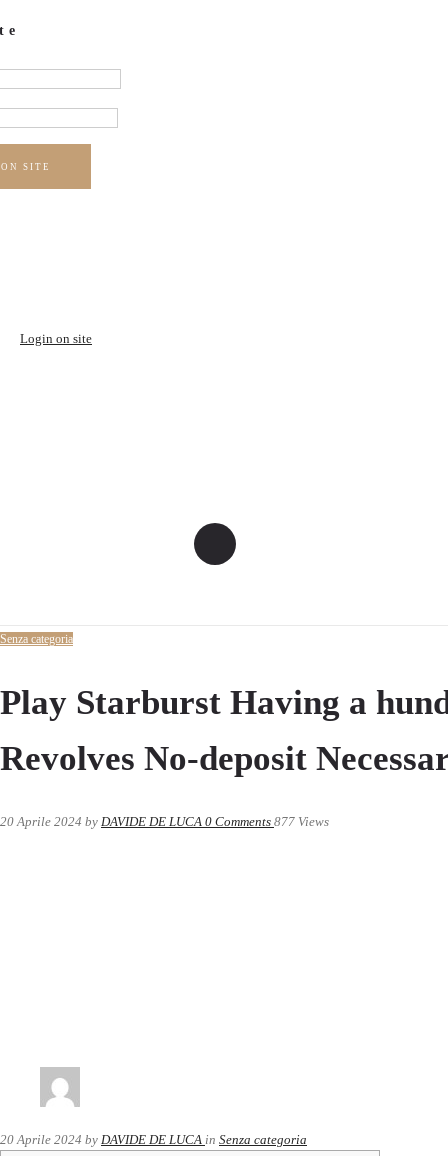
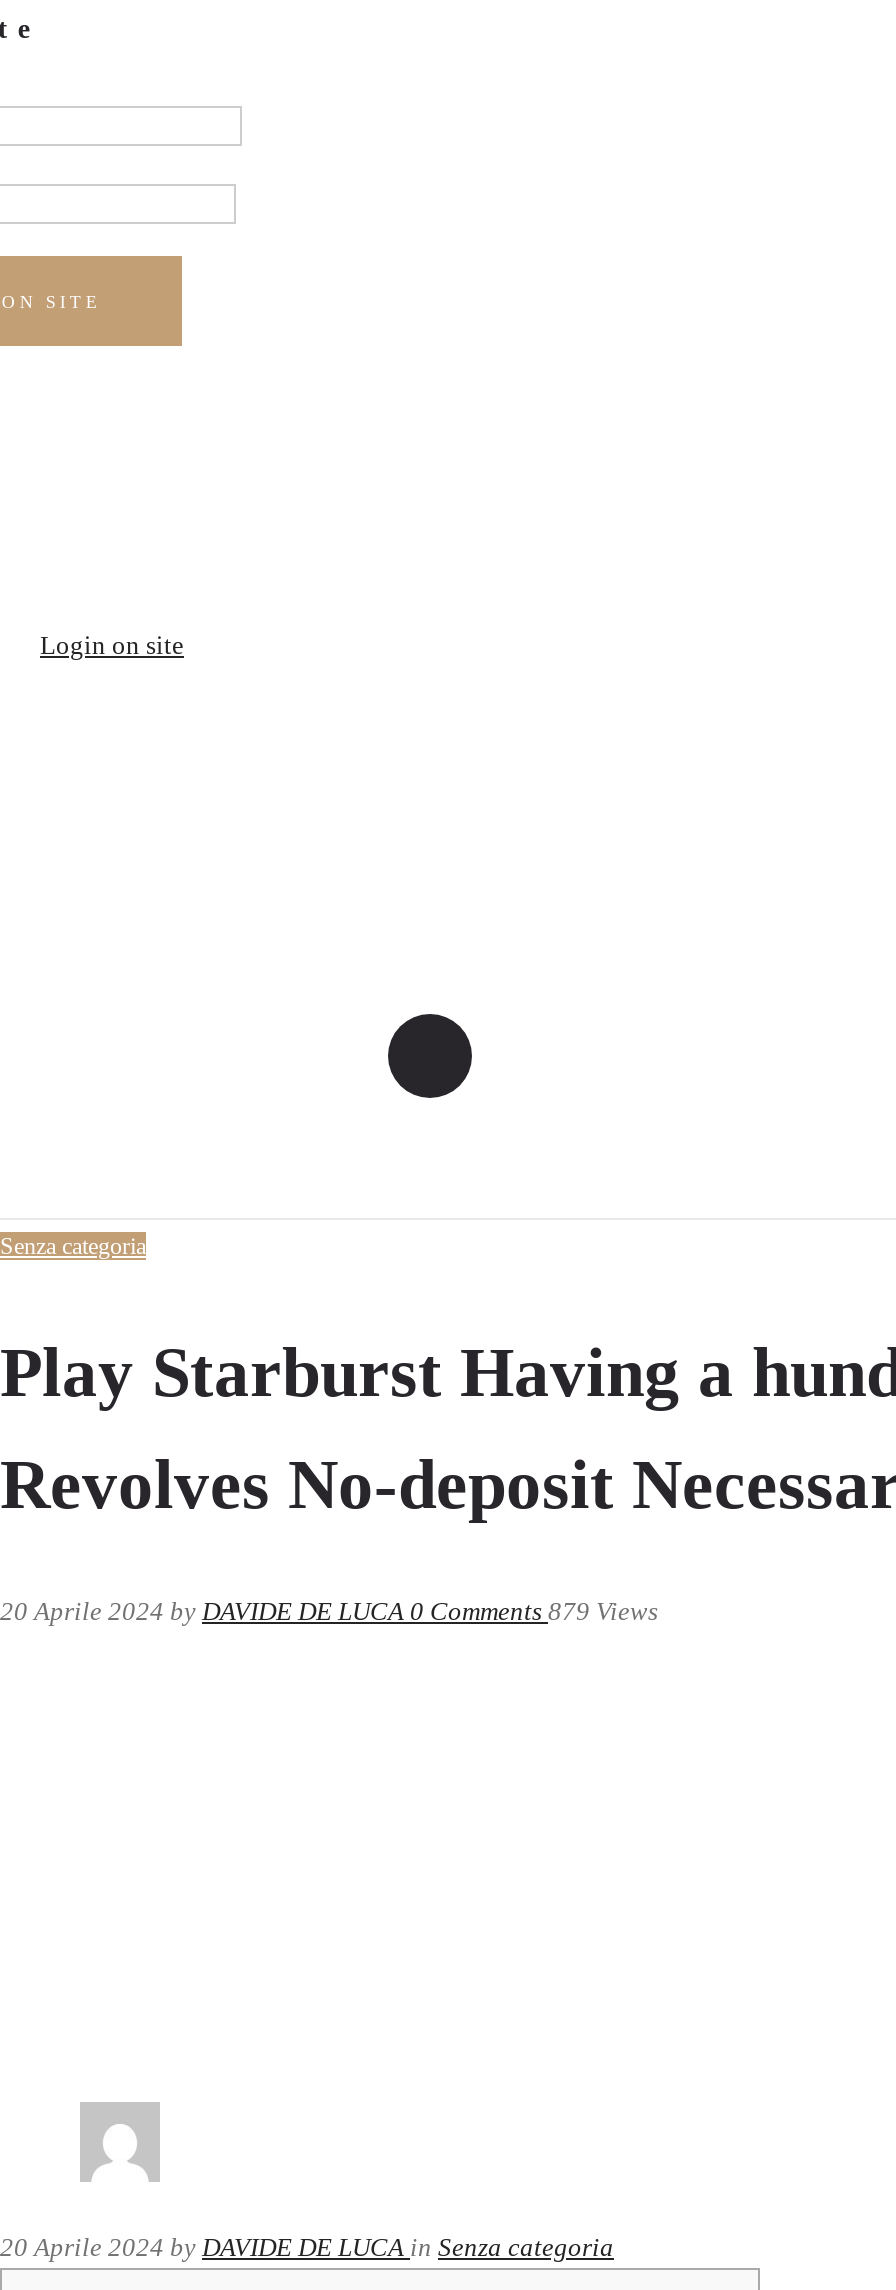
[0,814,329,829] 20 Aprile 2024 by DAVIDE DE LUCA 0 Comments 877 Views -> [0,1596,658,1626] 20 Aprile 2024 by DAVIDE DE LUCA 0 Comments 879 Views

